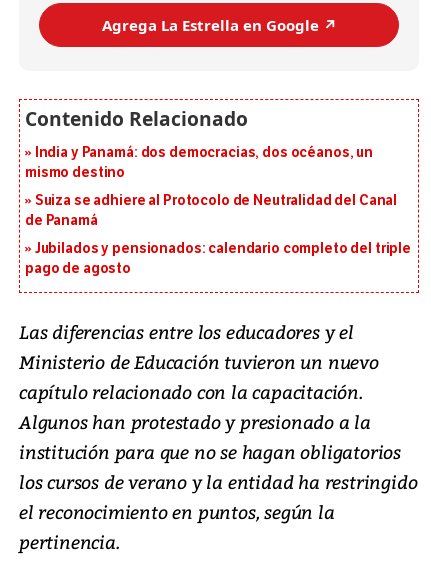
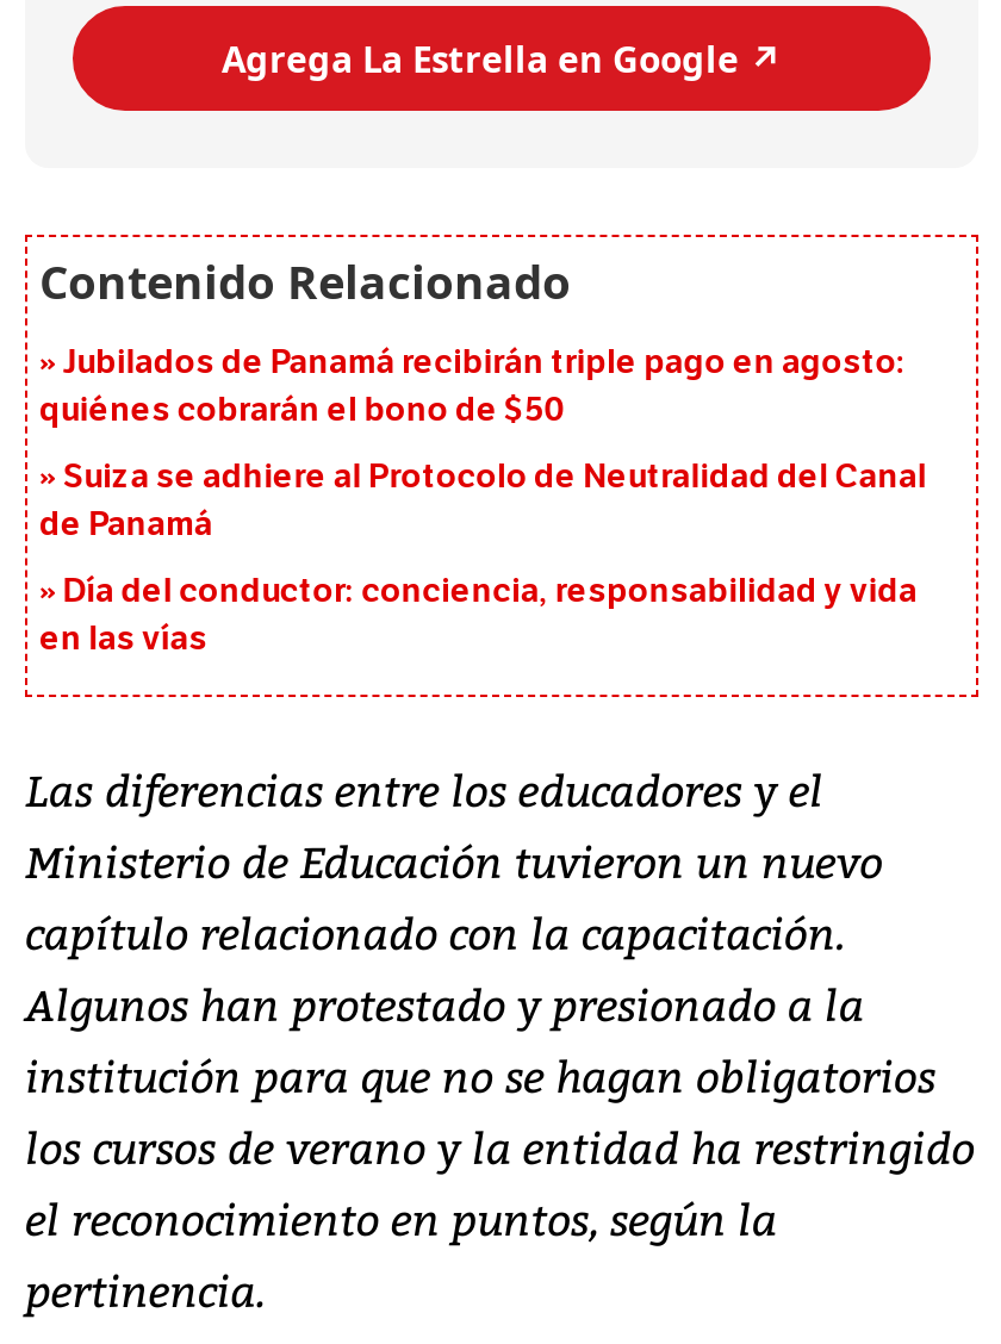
[25,144,373,181] India y Panamá: dos democracias, dos océanos, un | mismo destino -> [39,343,906,431] Jubilados de Panamá recibirán triple pago en agosto: | quiénes cobrarán el bono de $50
[25,240,411,277] Jubilados y pensionados: calendario completo del triple | pago de agosto -> [39,572,917,660] Día del conductor: conciencia, responsabilidad y vida | en las vías

